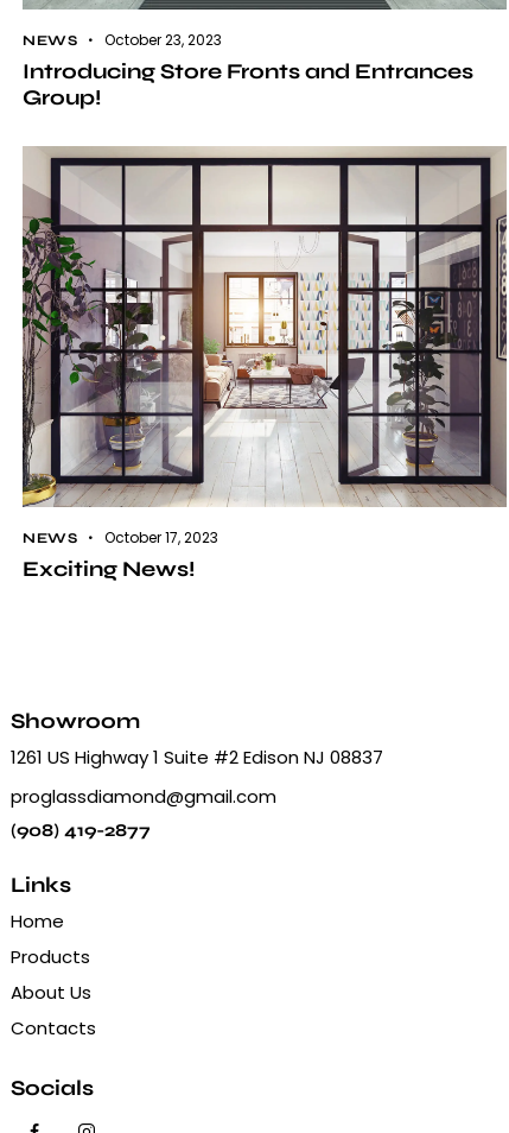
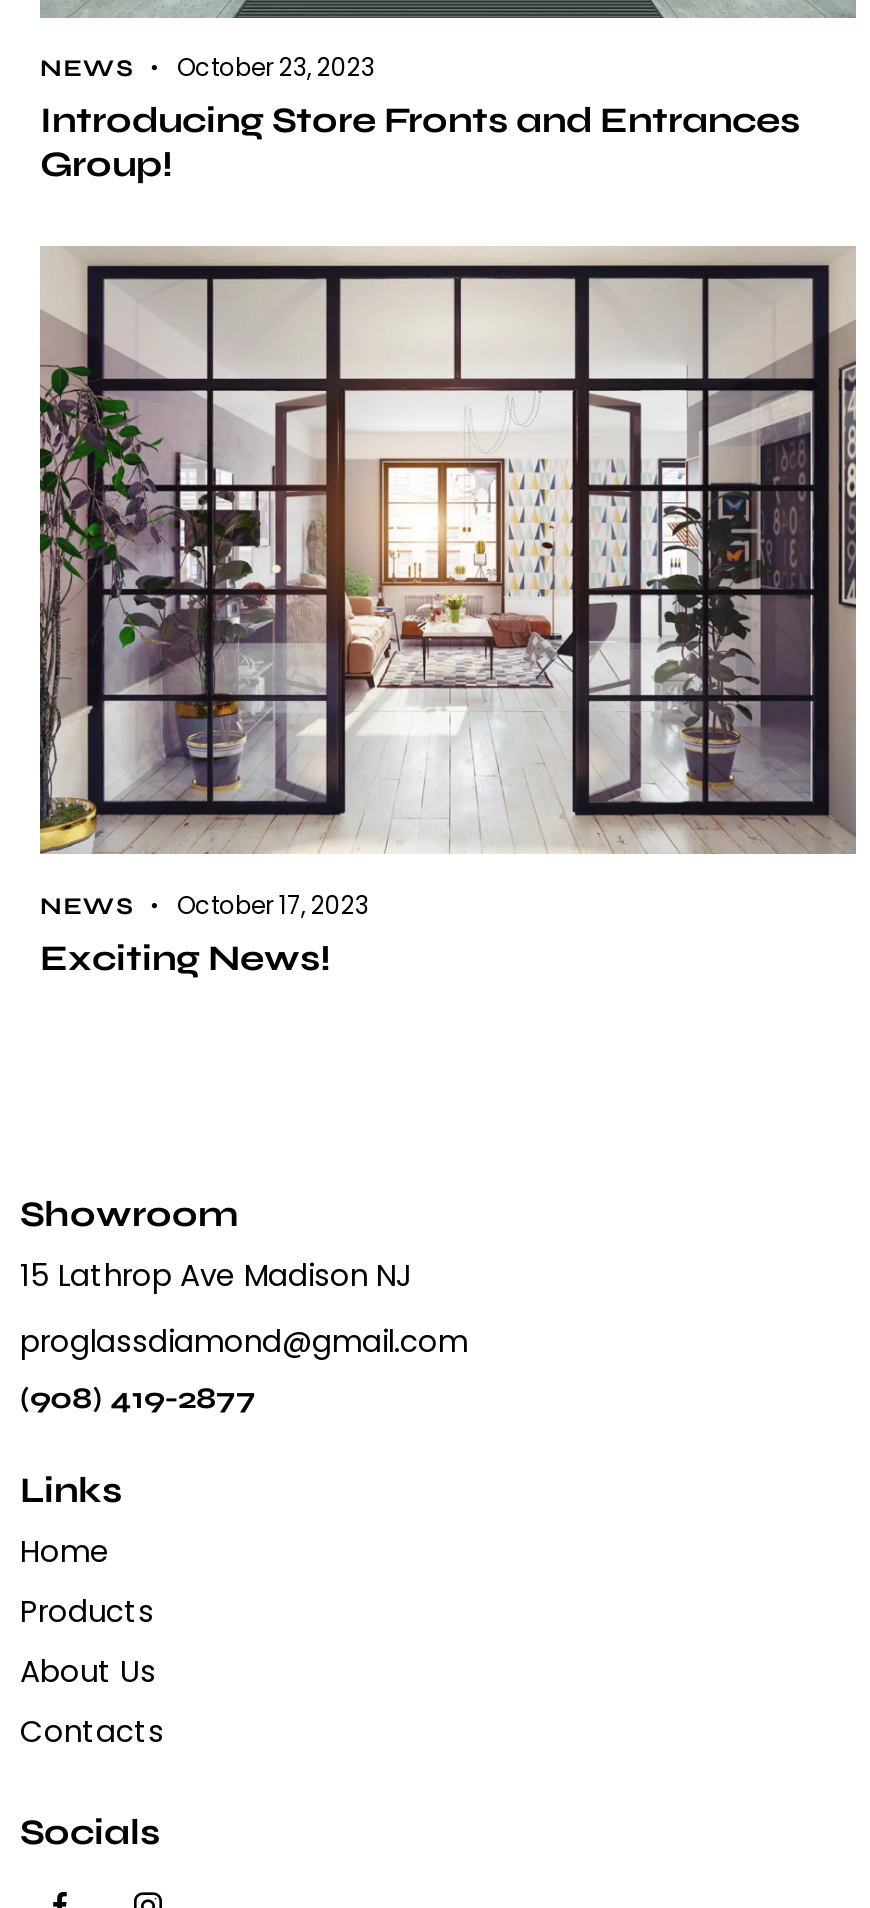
[11,745,383,770] 1261 US Highway 1 Suite #2 Edison NJ 08837 -> [20,1255,412,1297] 15 Lathrop Ave Madison NJ

